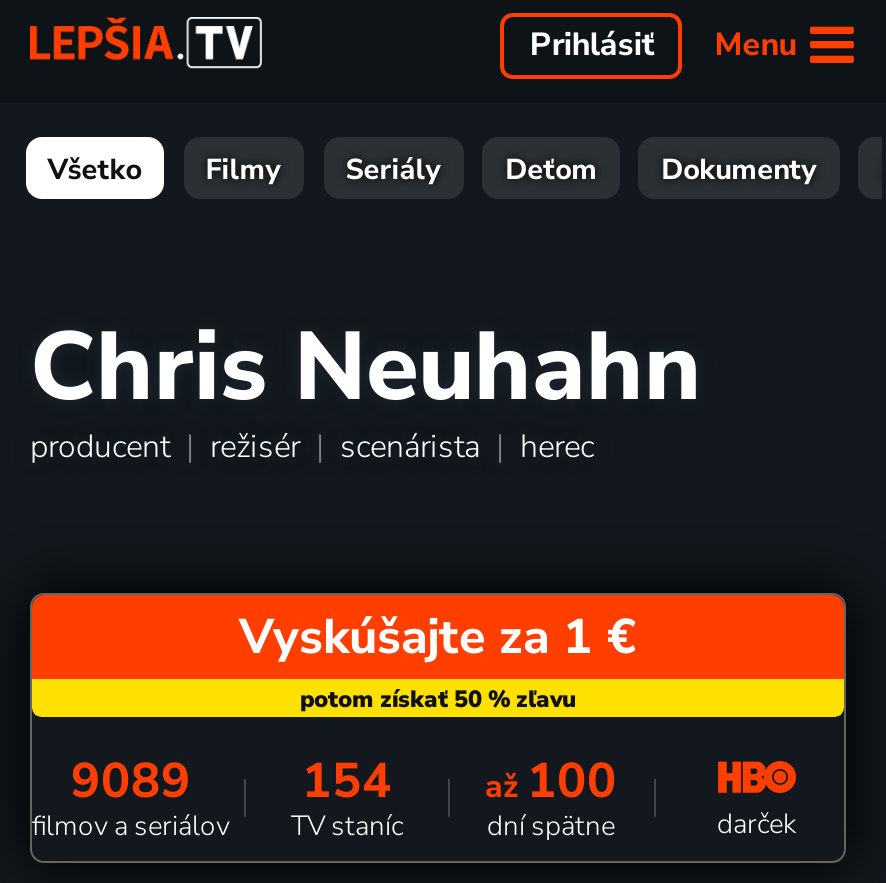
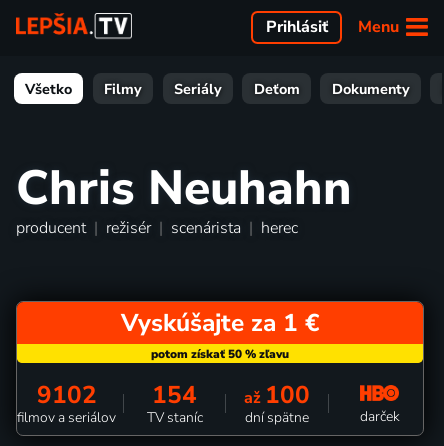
[71,746,617,814] 9089 154 až 100 -> [36,377,309,411] 9102 154 až 100

